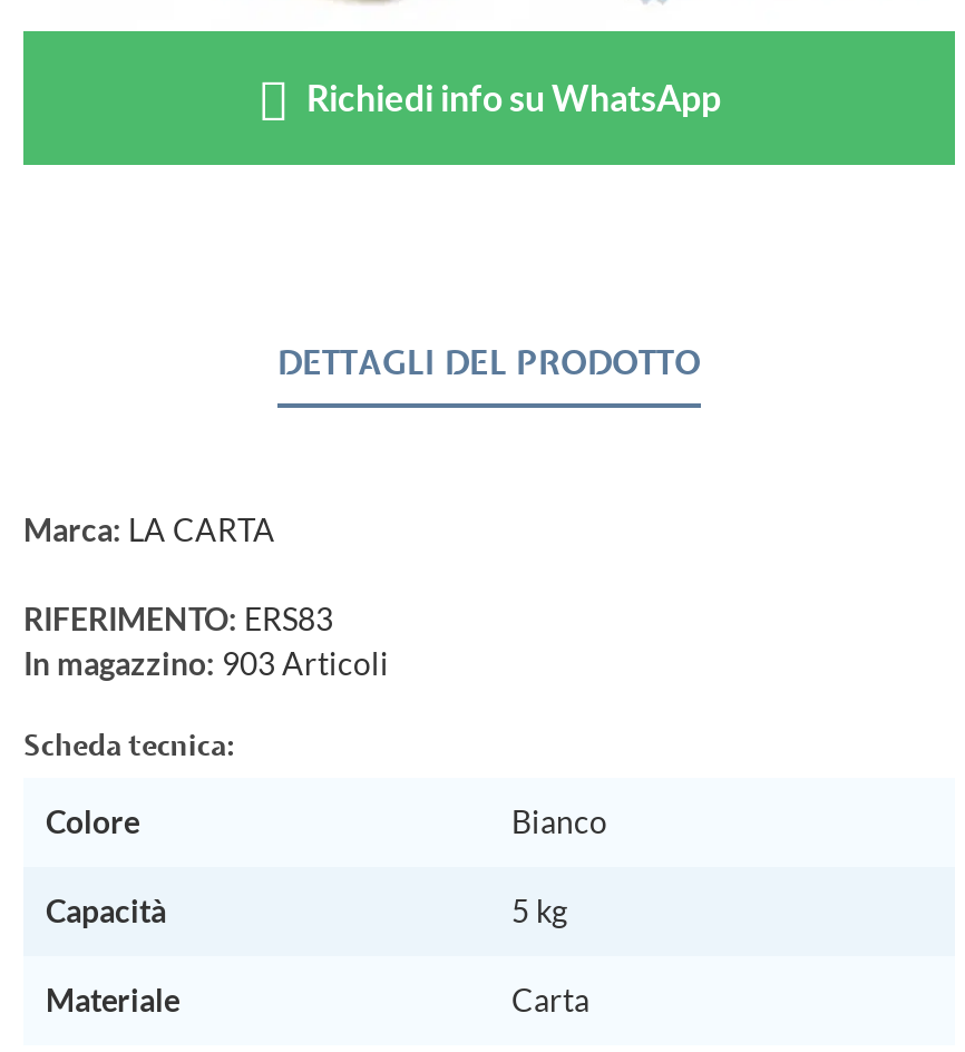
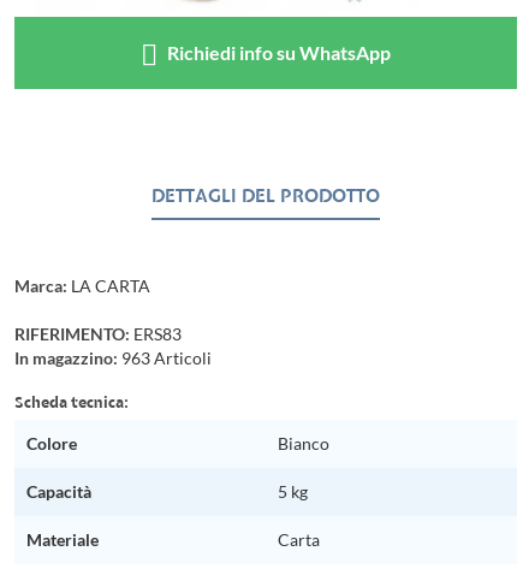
[23,645,389,683] In magazzino: 903 Articoli -> [14,348,212,369] In magazzino: 963 Articoli

